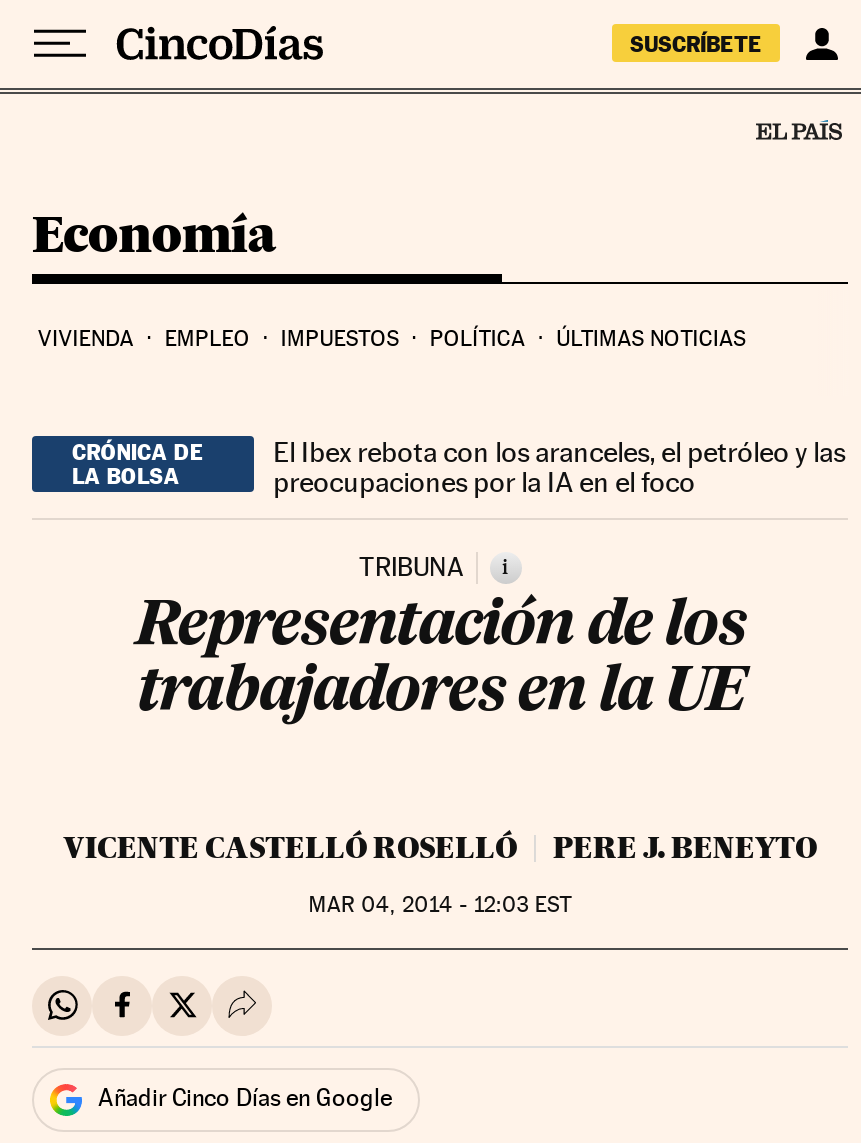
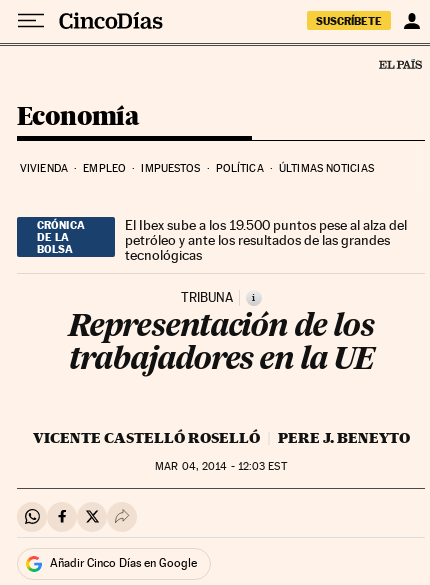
[273,435,845,497] El Ibex rebota con los aranceles, el petróleo y las | preocupaciones por la IA en el foco -> [125,217,407,263] El Ibex sube a los 19.500 puntos pese al alza del | petróleo y ante los resultados de las grandes | tecnológicas

